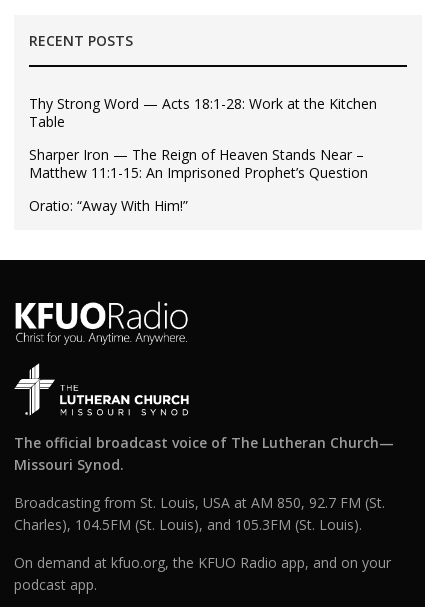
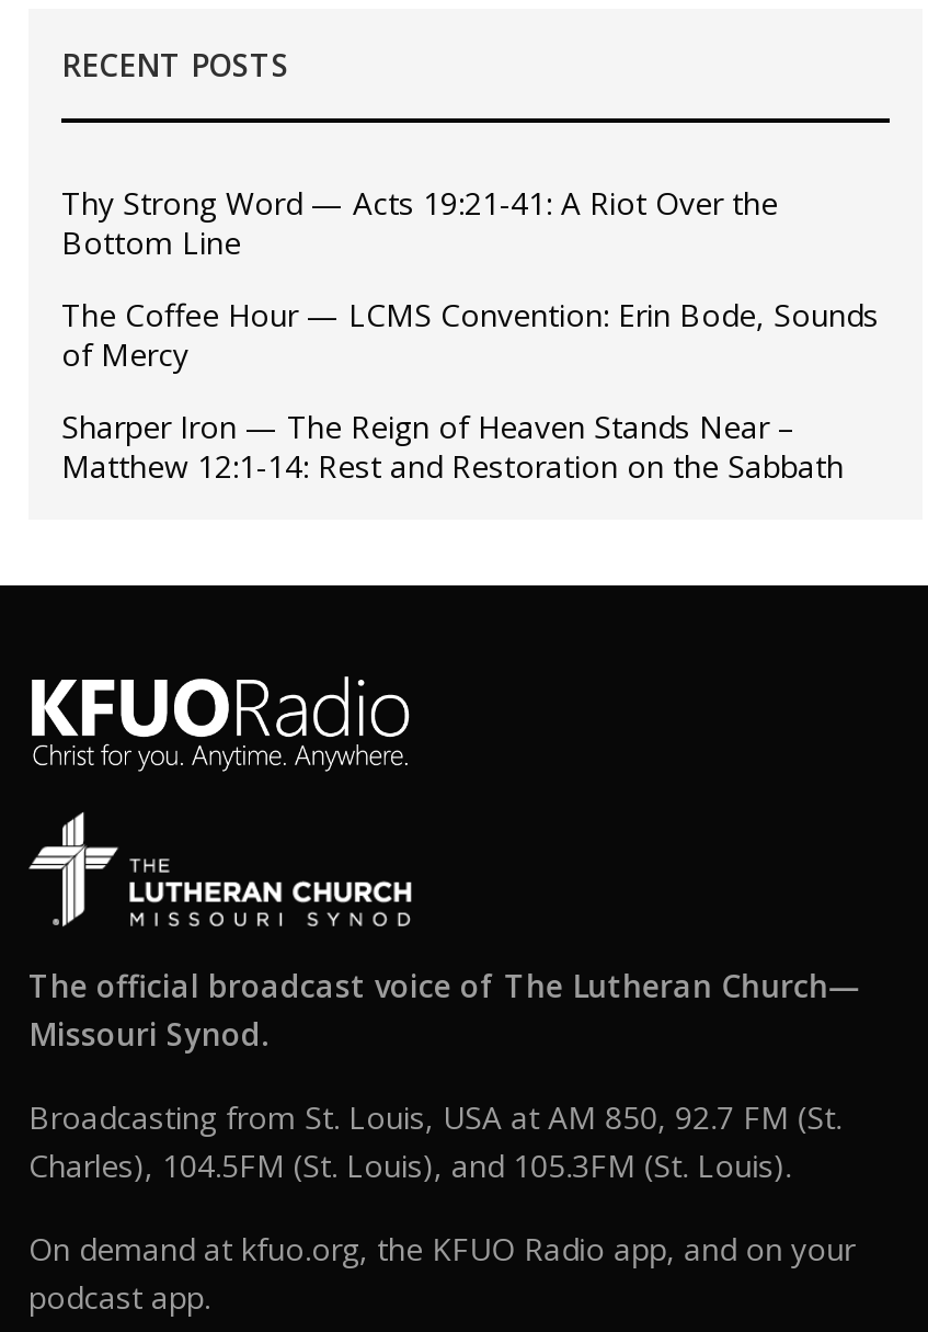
[29,94,377,131] Thy Strong Word — Acts 18:1-28: Work at the Kitchen | Table -> [61,183,879,376] Thy Strong Word — Acts 19:21-41: A Riot Over the | Bottom Line | The Coffee Hour — LCMS Convention: Erin Bode, Sounds | of Mercy
moved [29,145,364,164] -> [61,407,795,448]: Sharper Iron — The Reign of Heaven Stands Near –
[29,163,368,215] Matthew 11:1-15: An Imprisoned Prophet’s Question | Oratio: “Away With Him!” -> [61,446,844,488] Matthew 12:1-14: Rest and Restoration on the Sabbath

